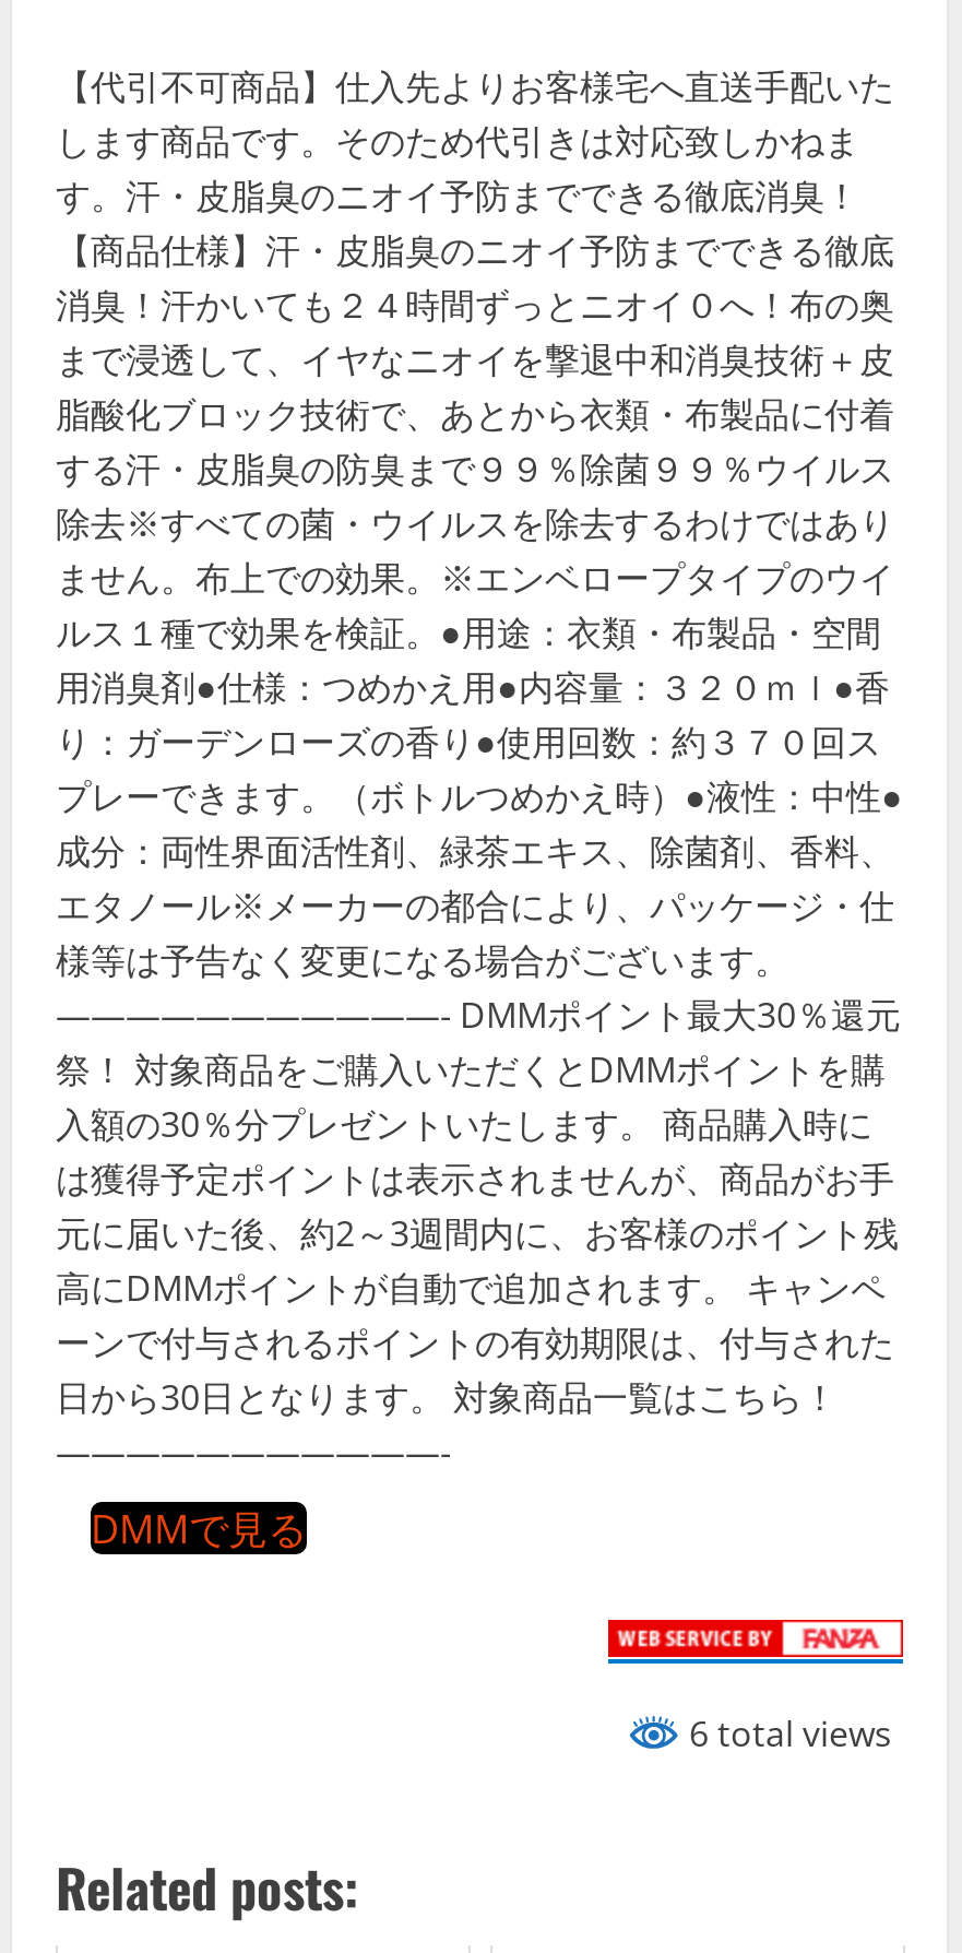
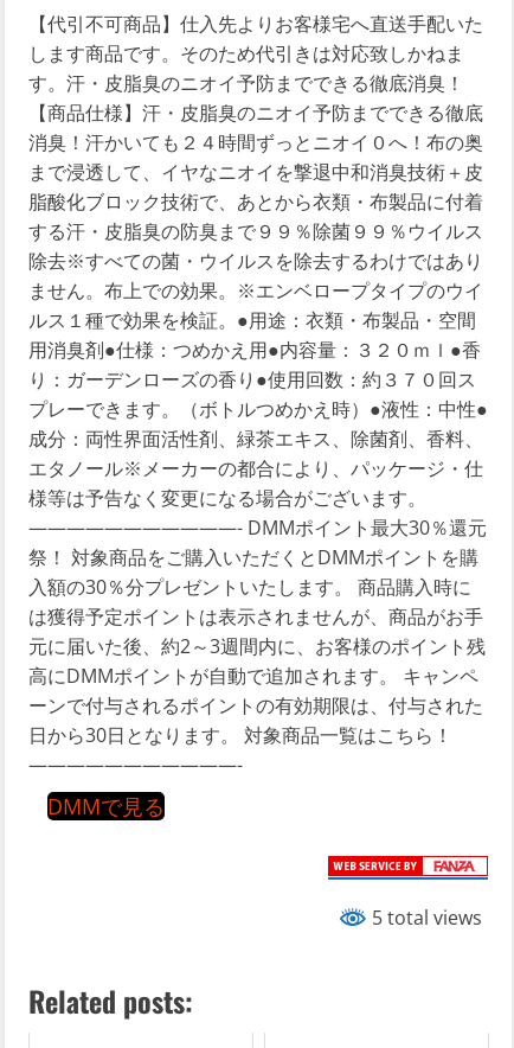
[680,1709,892,1757] 6 total views -> [367,905,482,931] 5 total views

